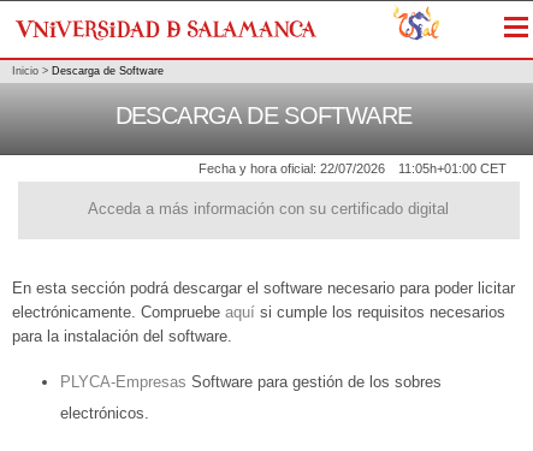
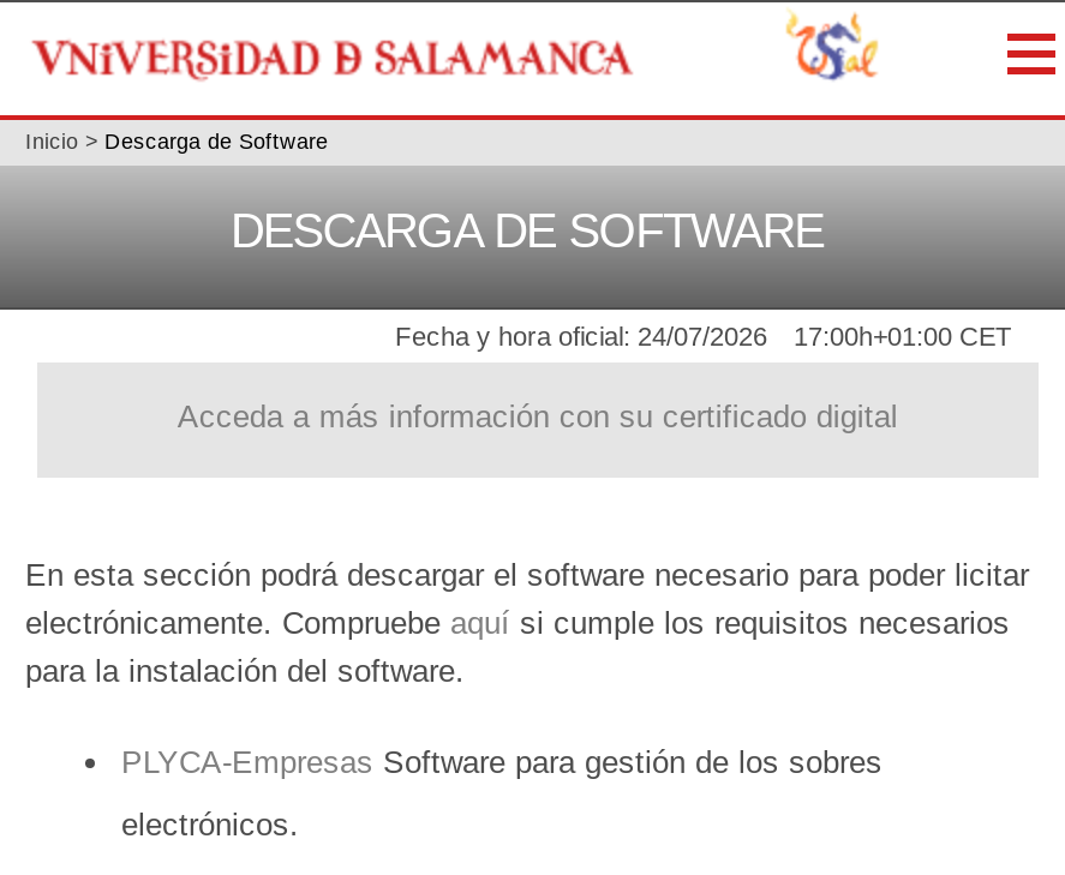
[199,162,385,176] Fecha y hora oficial: 22/07/2026 -> [395,322,767,351] Fecha y hora oficial: 24/07/2026
[398,162,507,176] 11:05h+01:00 CET -> [794,322,1012,351] 17:00h+01:00 CET

